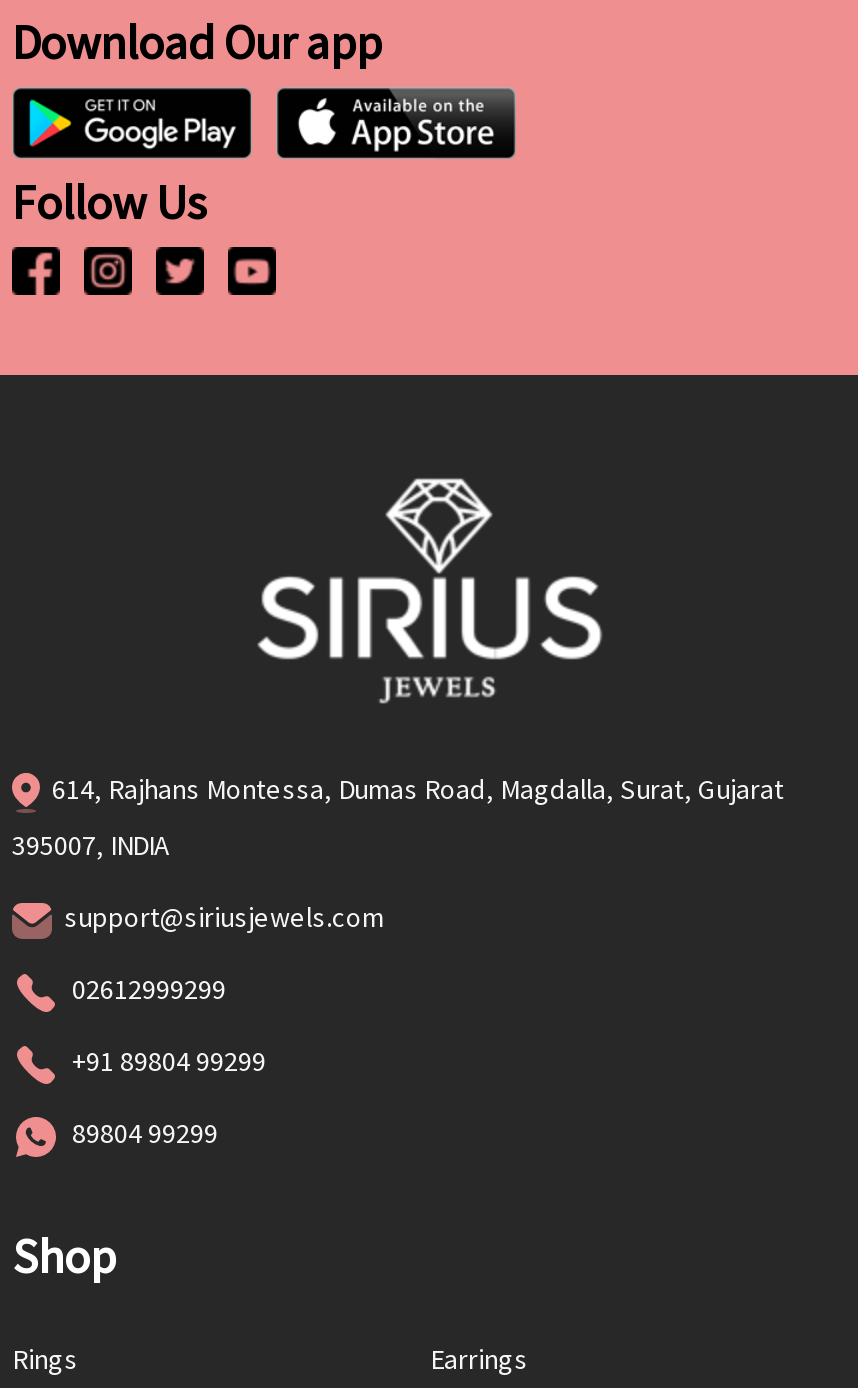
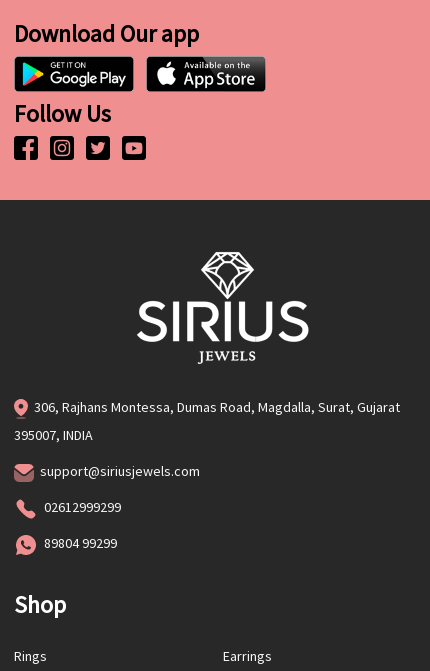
[40,771,784,807] 614, Rajhans Montessa, Dumas Road, Magdalla, Surat, Gujarat -> [28,398,400,416] 306, Rajhans Montessa, Dumas Road, Magdalla, Surat, Gujarat
[60,1043,266,1079] +91 89804 99299 -> none

